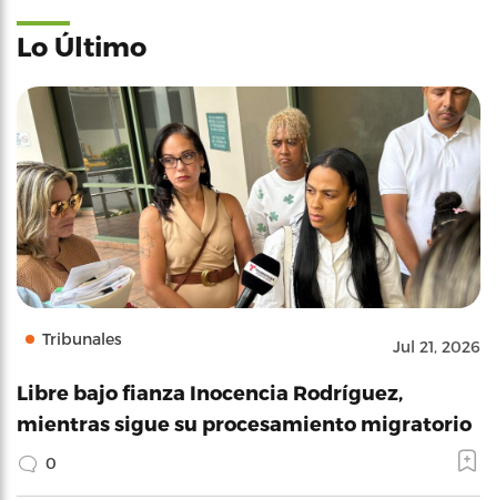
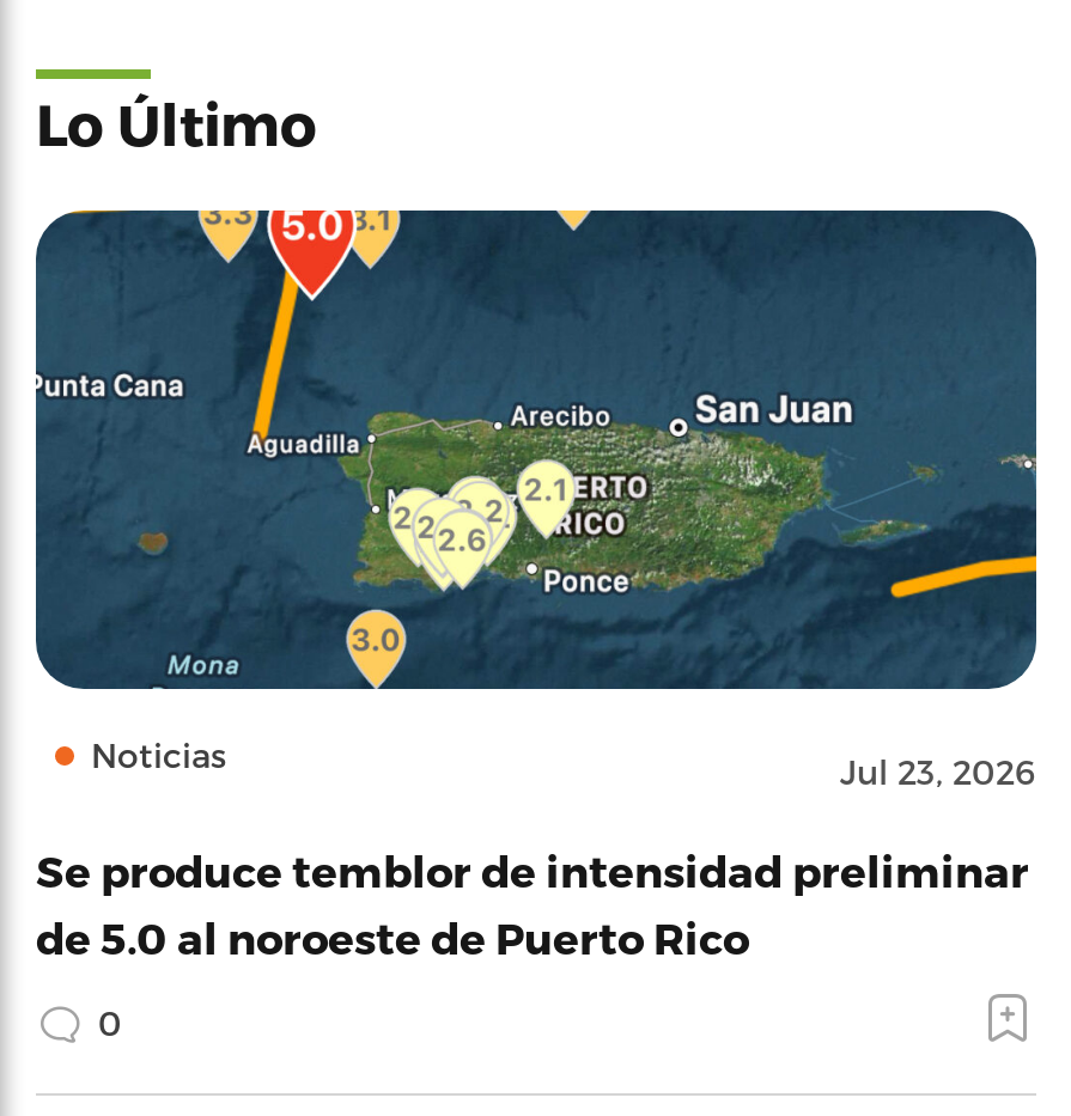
[16,85,482,356] [image] | Tribunales | Jul 21, 2026 -> [34,208,1039,792] [image] | Noticias | Jul 23, 2026
[17,380,472,435] Libre bajo fianza Inocencia Rodríguez, | mientras sigue su procesamiento migratorio -> [36,844,1029,962] Se produce temblor de intensidad preliminar | de 5.0 al noroeste de Puerto Rico

